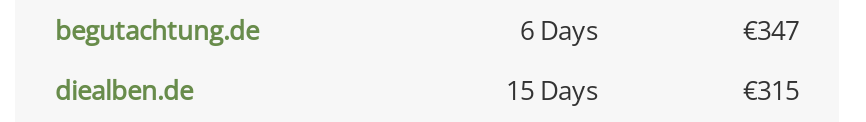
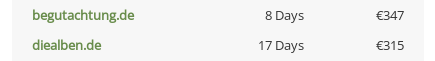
[520,12,598,48] 6 Days -> [264,6,303,24] 8 Days
[506,72,598,108] 15 Days -> [257,36,303,54] 17 Days

